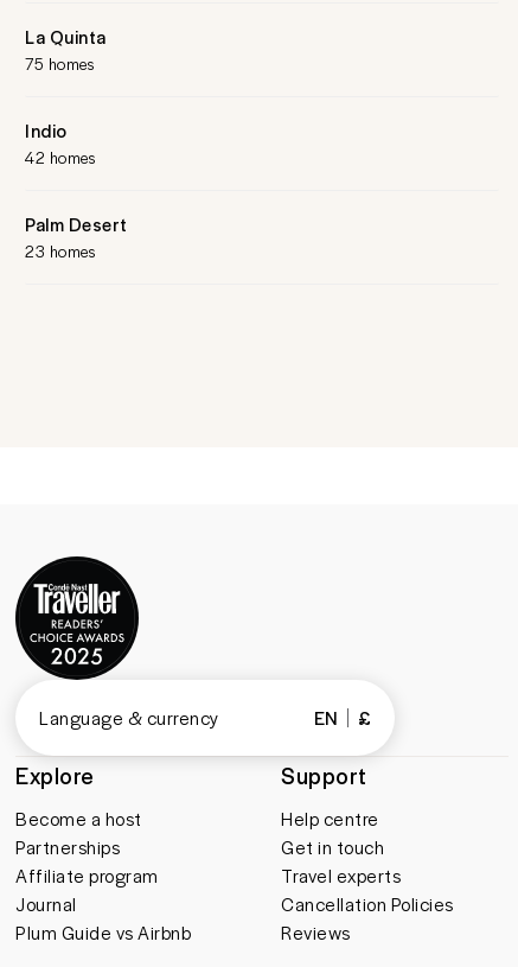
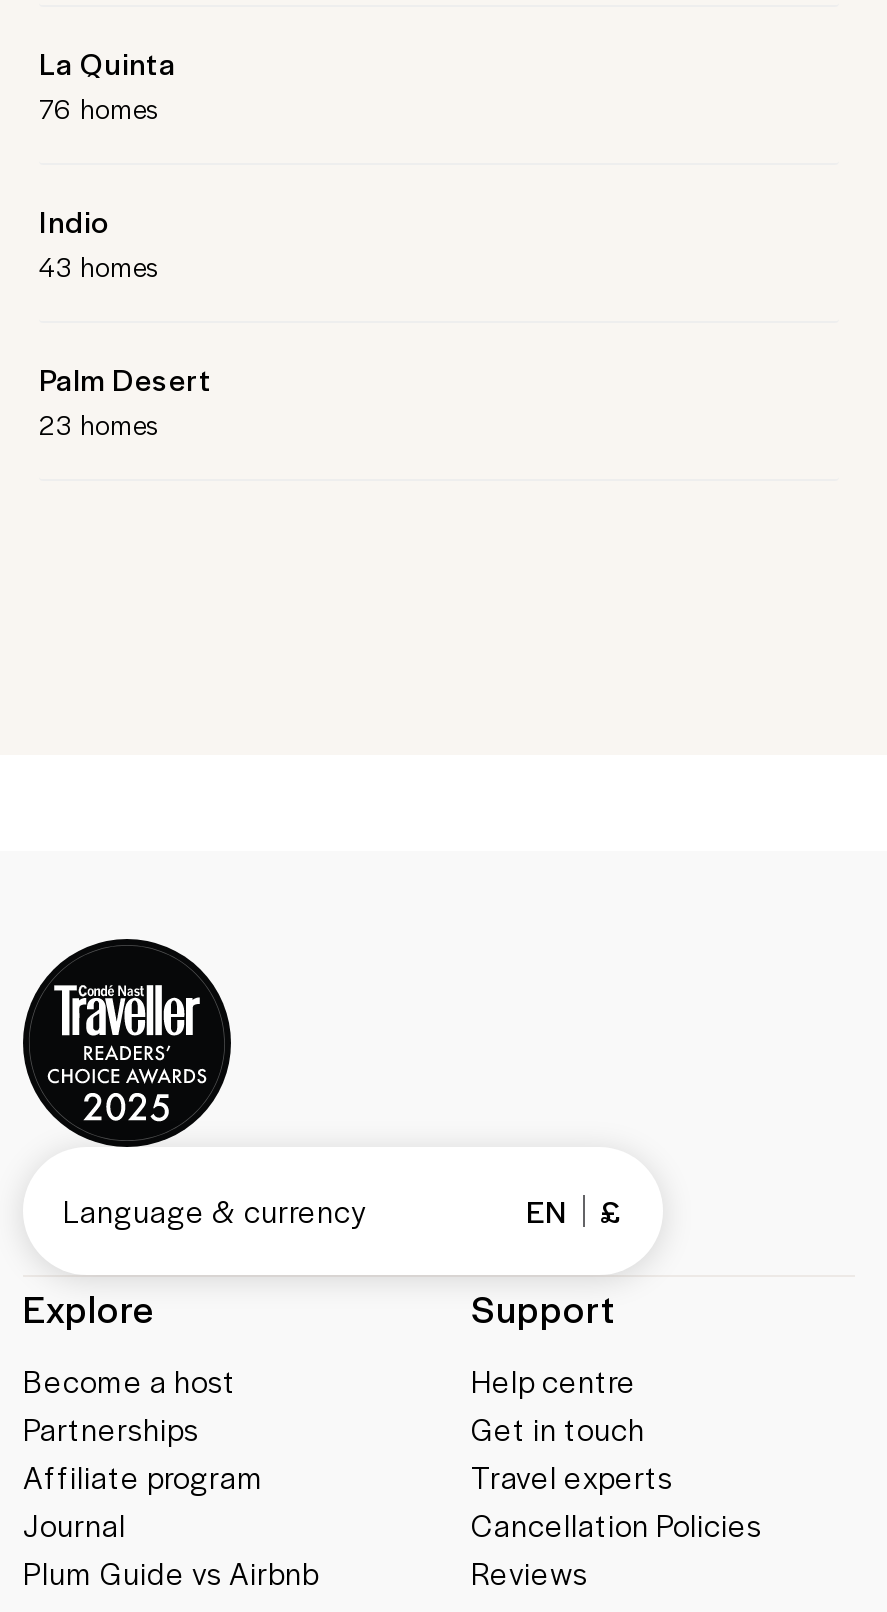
[25,52,94,75] 75 homes -> [39,88,157,126] 76 homes
[25,146,95,169] 42 homes -> [39,246,157,284] 43 homes

